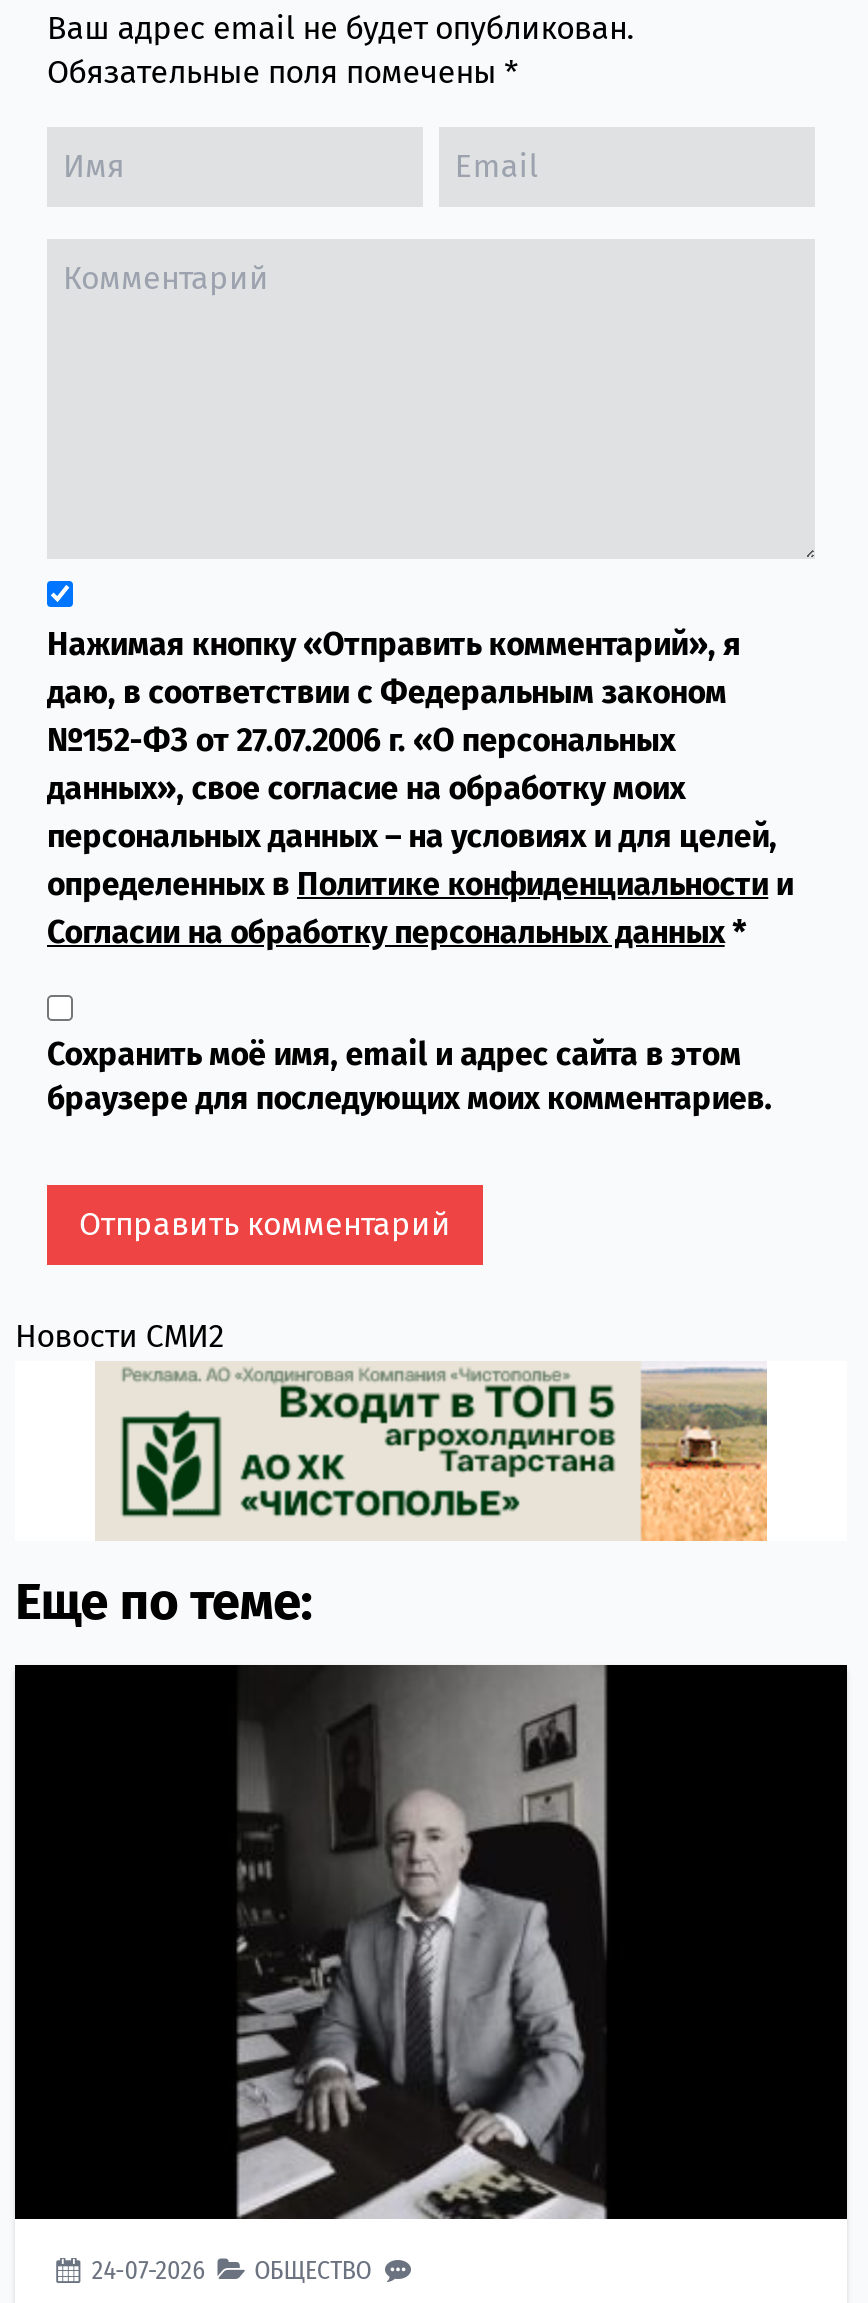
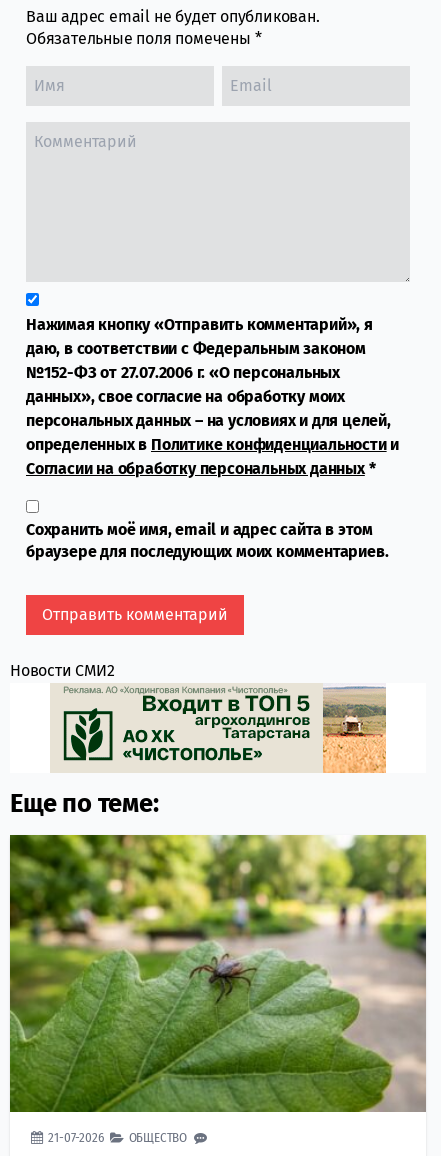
[13,1663,849,2285] [image] | 24-07-2026 ОБЩЕСТВО -> [9,834,427,1145] [image] | 21-07-2026 ОБЩЕСТВО

